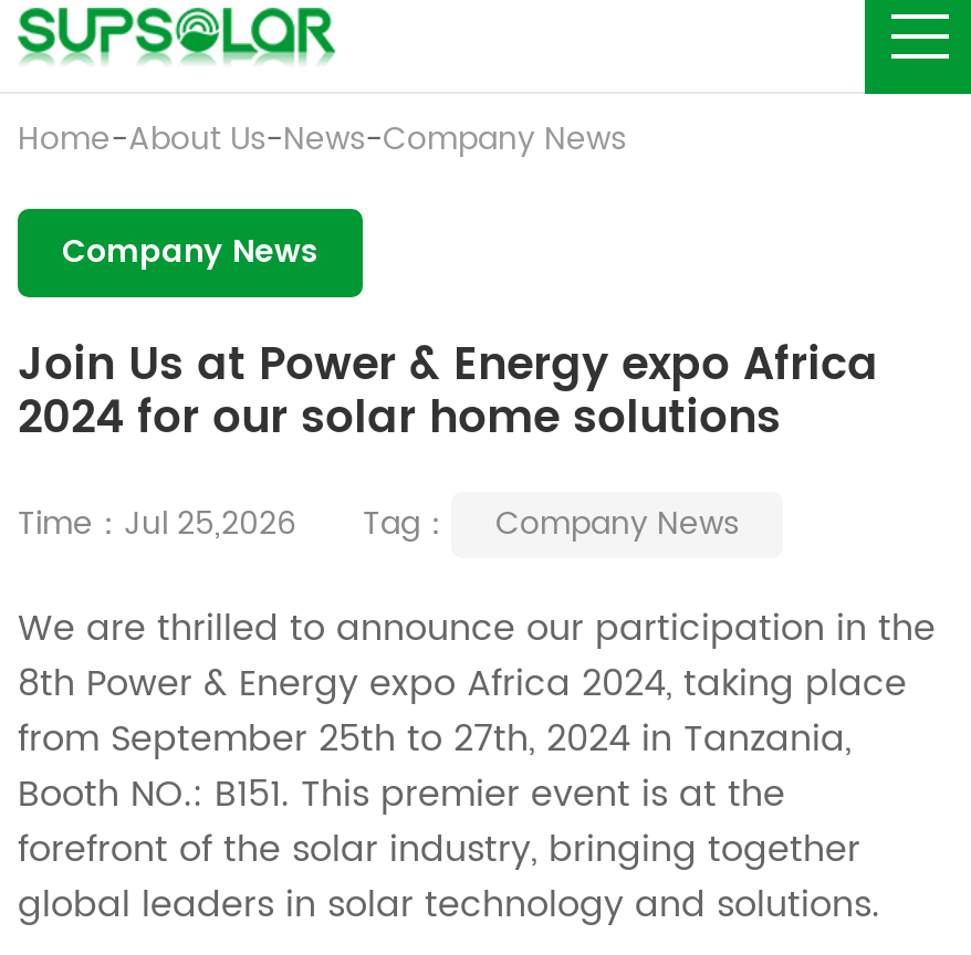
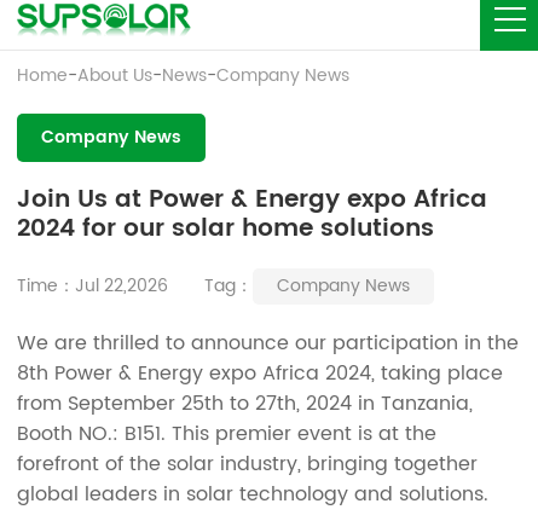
[18,499,739,549] Time：Jul 25,2026 Tag： Company News -> [17,272,410,300] Time：Jul 22,2026 Tag： Company News

